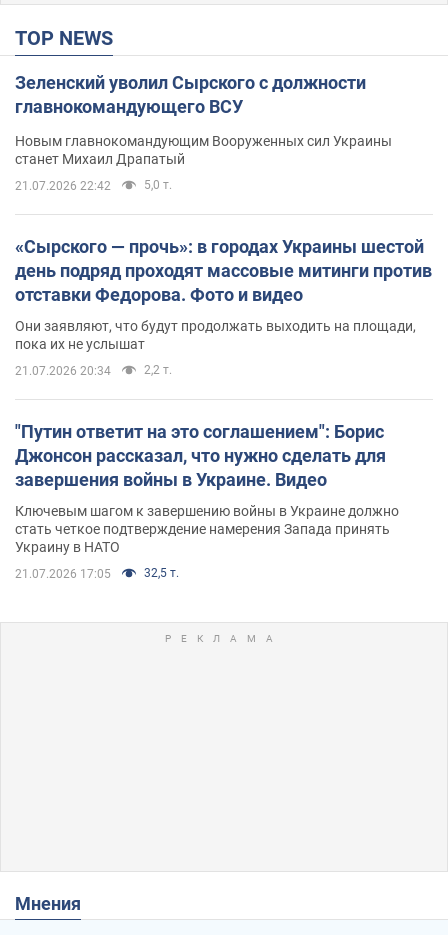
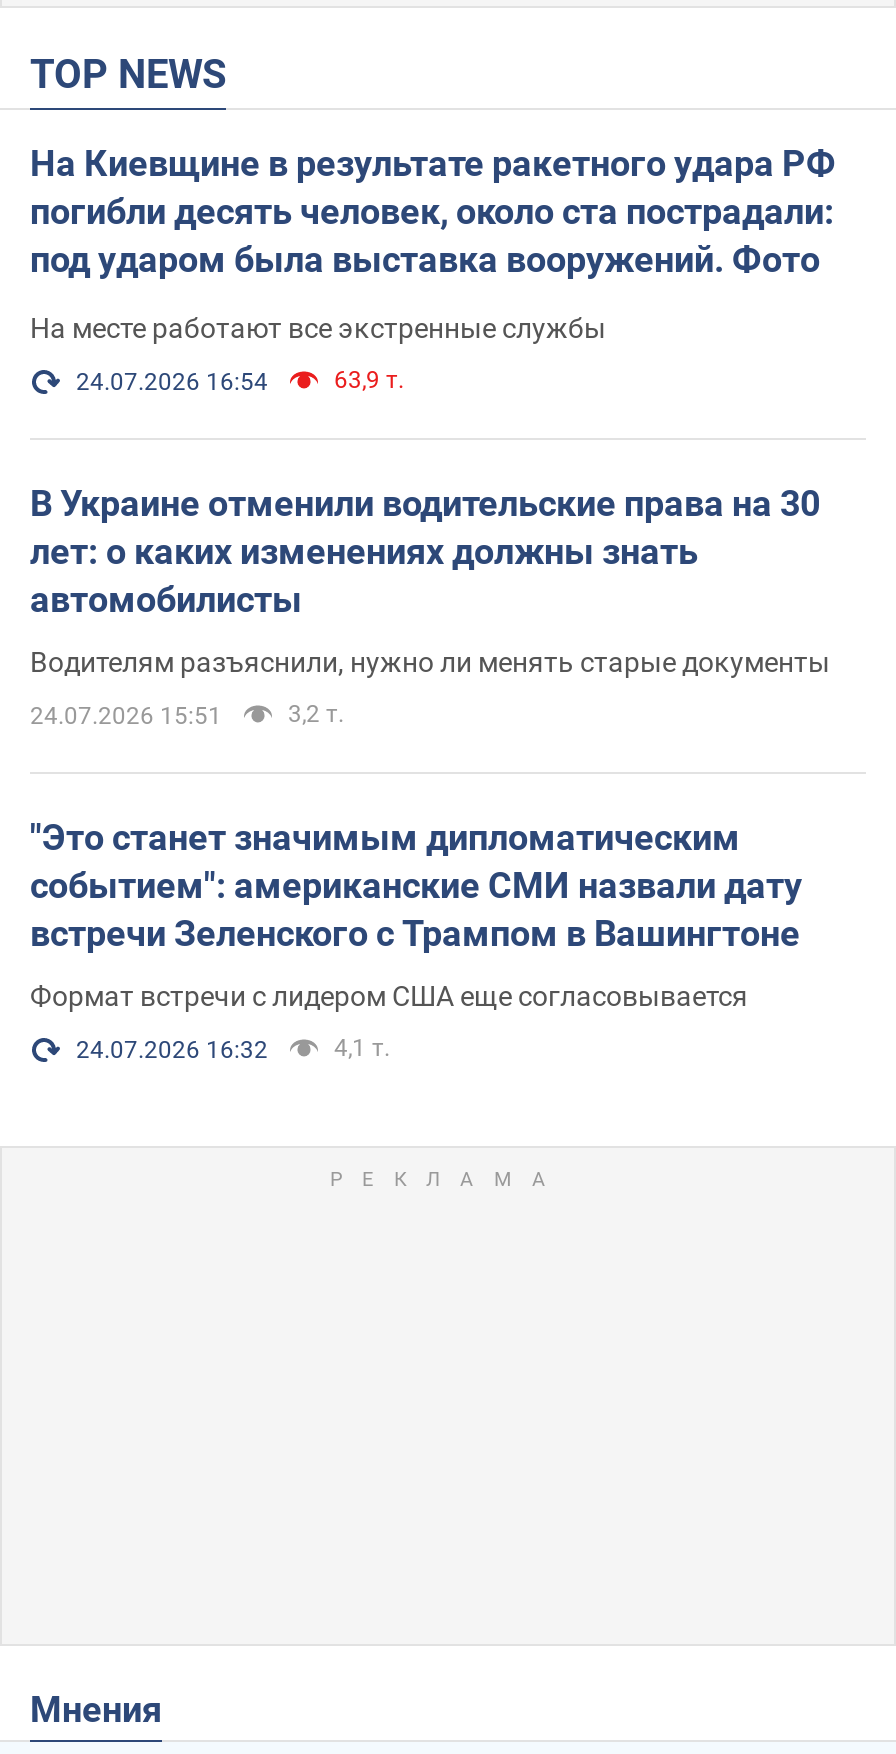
[15,72,366,117] Зеленский уволил Сырского с должности | главнокомандующего ВСУ -> [30,141,836,279] На Киевщине в результате ракетного удара РФ | погибли десять человек, около ста пострадали: | под ударом была выставка вооружений. Фото
[15,133,392,167] Новым главнокомандующим Вооруженных сил Украины | станет Михаил Драпатый -> [30,311,606,343] На месте работают все экстренные службы
[15,178,172,193] 21.07.2026 22:42 | 5,0 т. -> [76,365,404,395] 24.07.2026 16:54 | 63,9 т.
[15,236,432,305] «Сырского — прочь»: в городах Украины шестой | день подряд проходят массовые митинги против | отставки Федорова. Фото и видео -> [30,481,820,619] В Украине отменили водительские права на 30 | лет: о каких изменениях должны знать | автомобилисты
[15,318,416,352] Они заявляют, что будут продолжать выходить на площади, | пока их не услышат -> [30,645,830,677] Водителям разъяснили, нужно ли менять старые документы
[15,363,172,378] 21.07.2026 20:34 | 2,2 т. -> [30,699,344,729] 24.07.2026 15:51 | 3,2 т.
[15,421,386,490] "Путин ответит на это соглашением": Борис | Джонсон рассказал, что нужно сделать для | завершения войны в Украине. Видео -> [30,815,802,953] "Это станет значимым дипломатическим | событием": американские СМИ назвали дату | встречи Зеленского с Трампом в Вашингтоне
[15,503,399,555] Ключевым шагом к завершению войны в Украине должно | стать четкое подтверждение намерения Запада принять | Украину в НАТО -> [30,979,748,1011] Формат встречи с лидером США еще согласовывается
[15,566,179,581] 21.07.2026 17:05 | 32,5 т. -> [76,1033,390,1063] 24.07.2026 16:32 | 4,1 т.

